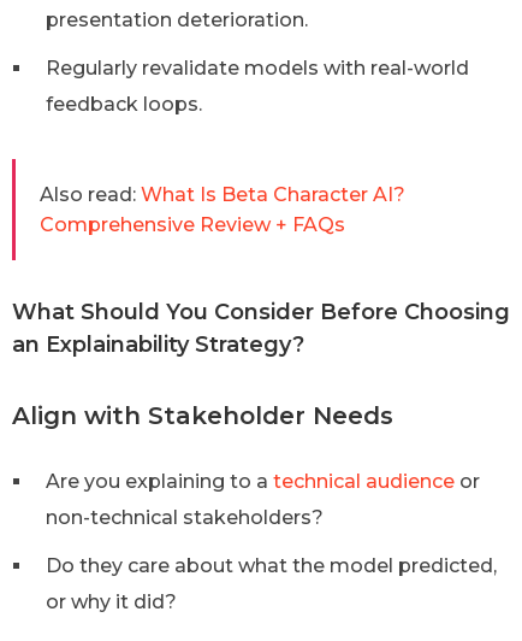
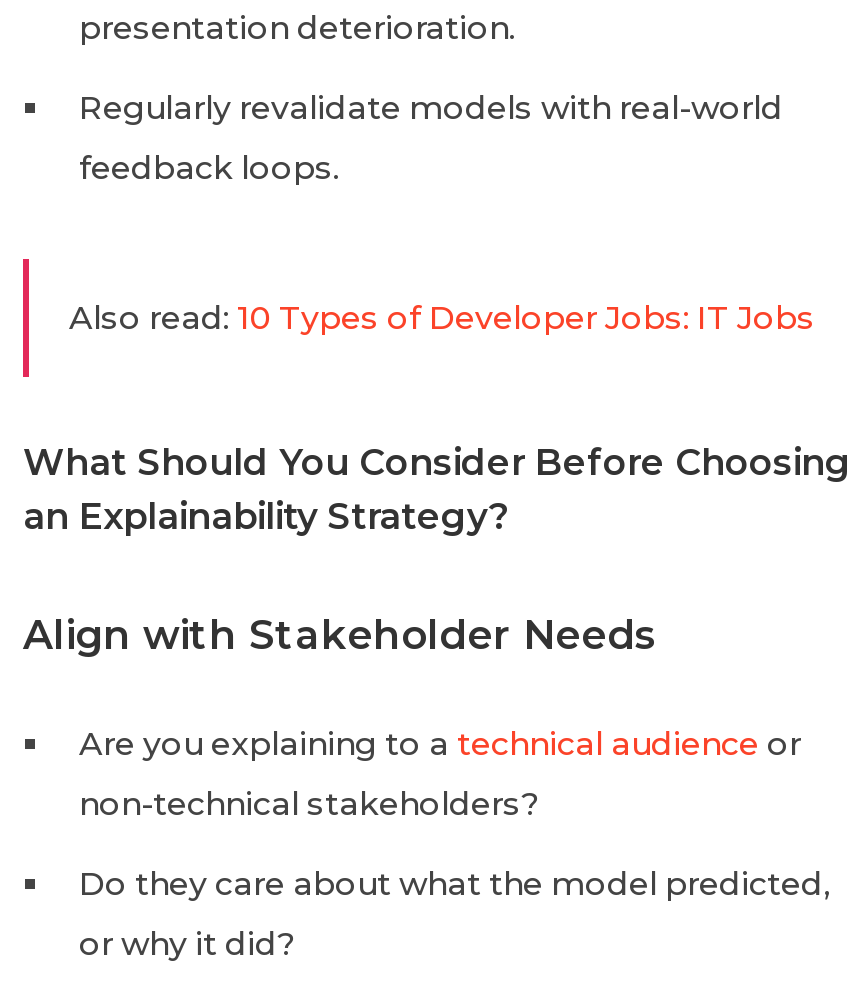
[40,183,405,236] Also read: What Is Beta Character AI? | Comprehensive Review + FAQs -> [69,299,815,337] Also read: 10 Types of Developer Jobs: IT Jobs

